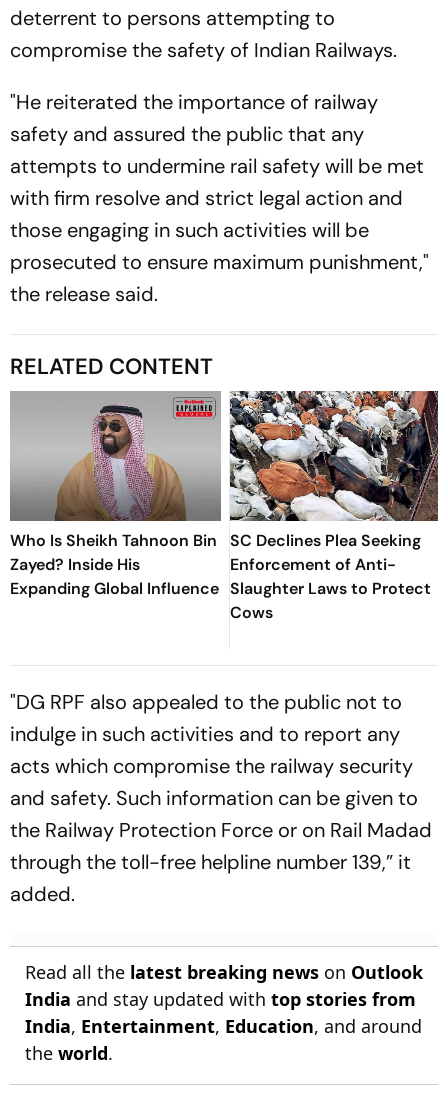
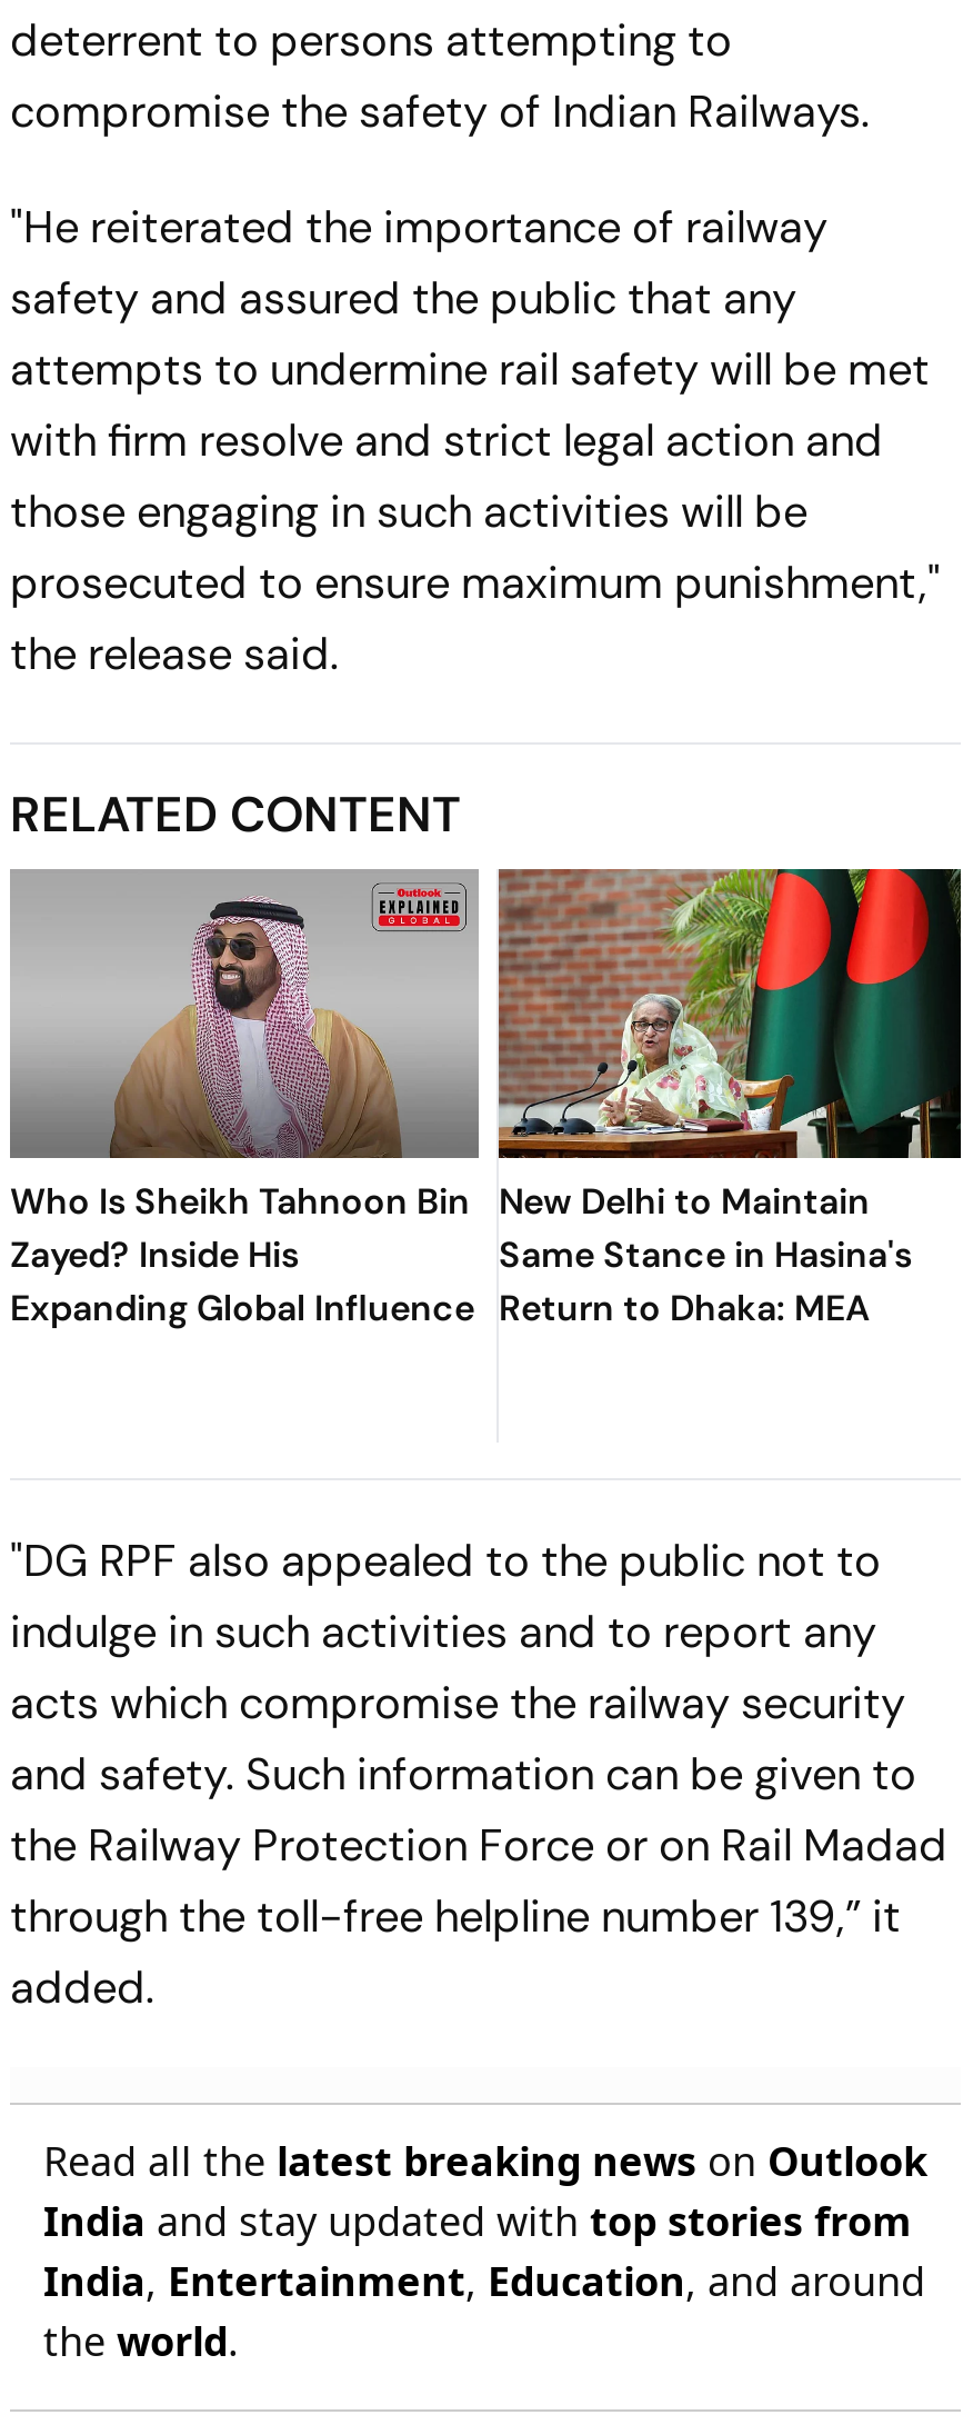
[229,390,439,623] [image] | SC Declines Plea Seeking | Enforcement of Anti- | Slaughter Laws to Protect | Cows -> [496,867,963,1331] [image] | New Delhi to Maintain | Same Stance in Hasina's | Return to Dhaka: MEA

